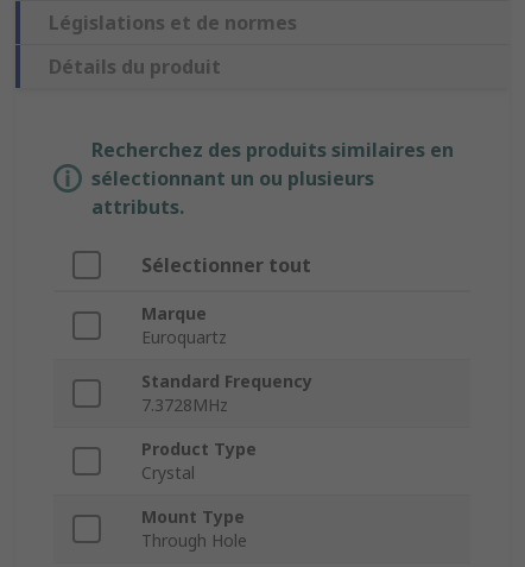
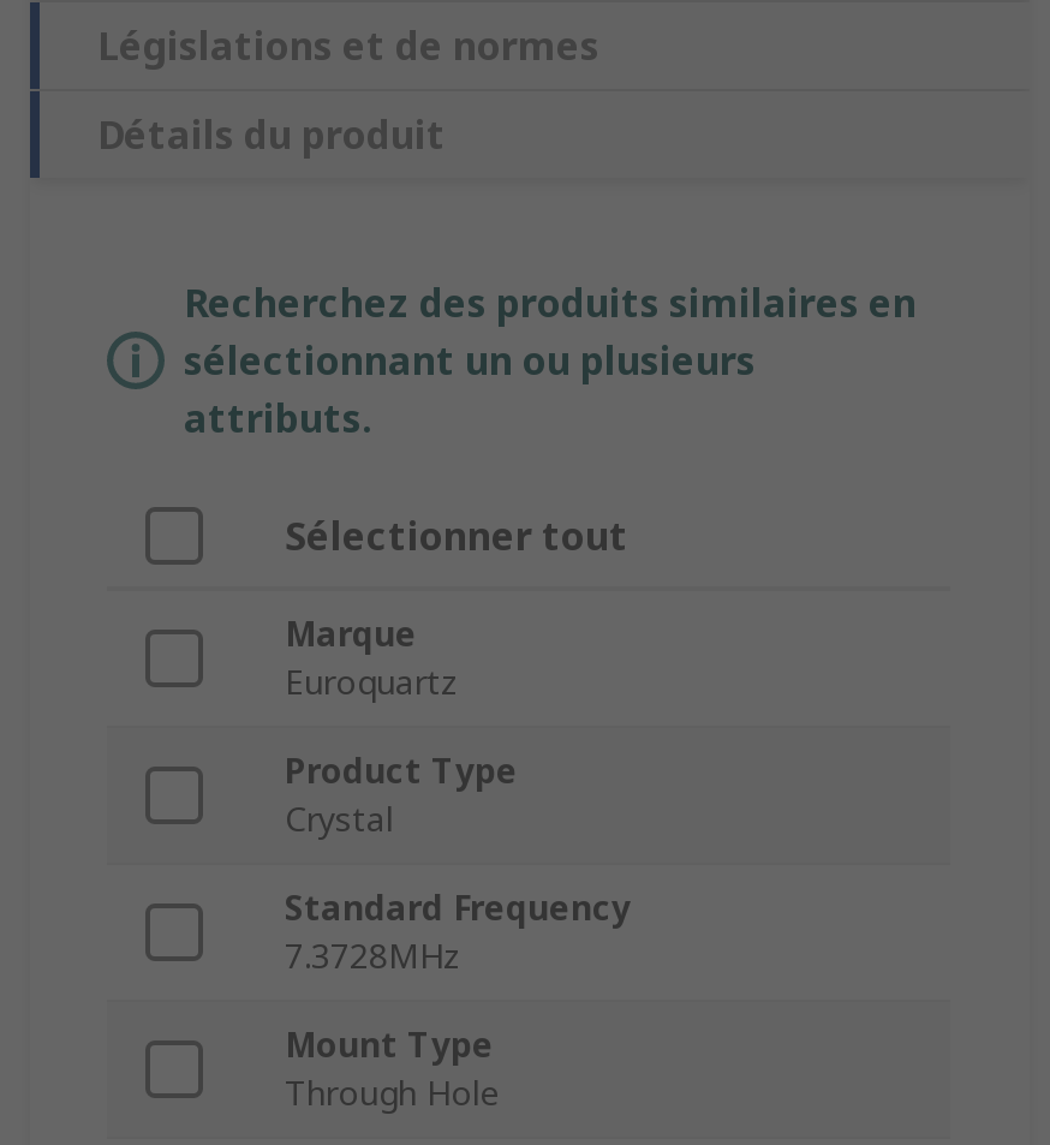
moved [141,370,312,417] -> [285,885,631,979]: Standard Frequency | 7.3728MHz
moved [141,438,257,484] -> [285,749,518,842]: Product Type | Crystal

